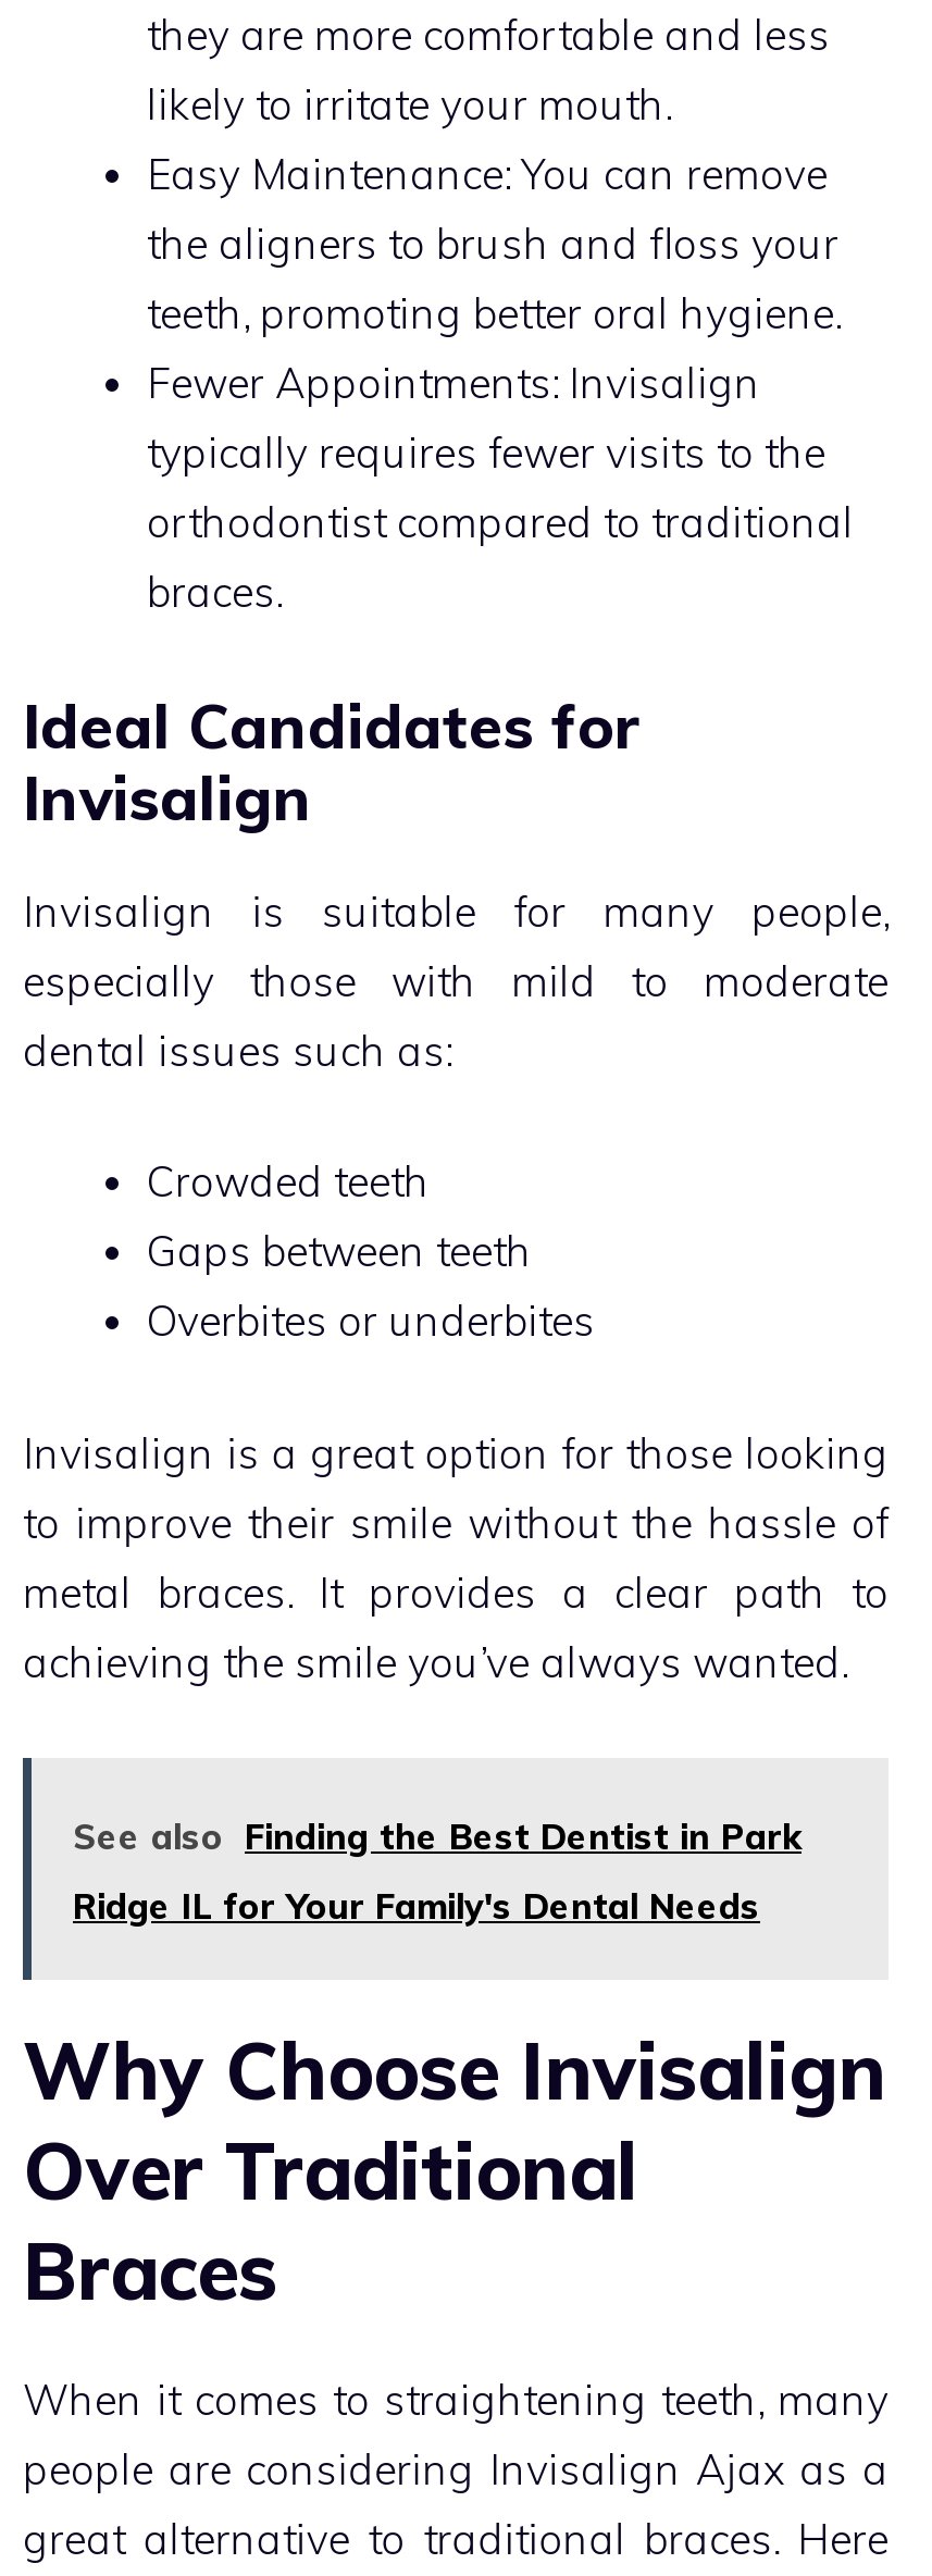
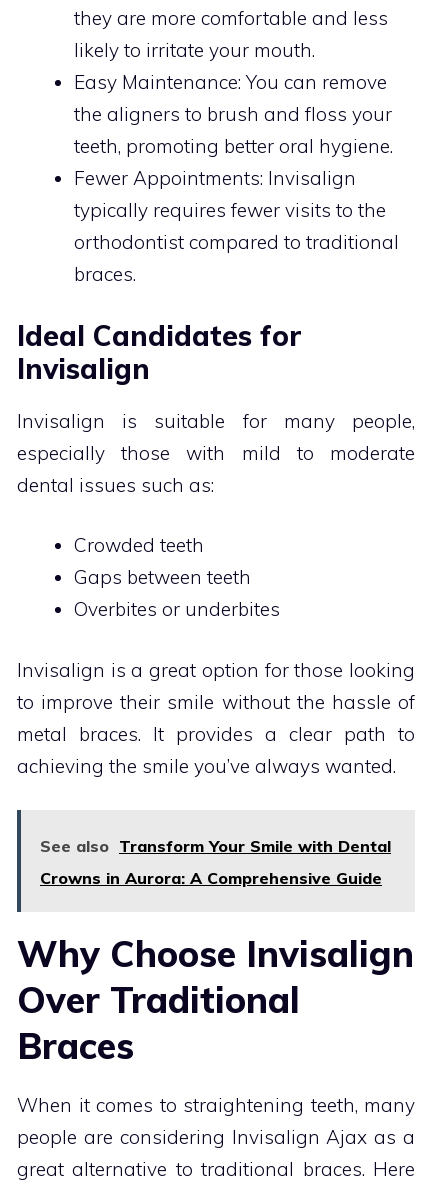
[73,1816,801,1859] See also Finding the Best Dentist in Park -> [40,836,391,856] See also Transform Your Smile with Dental
[73,1885,760,1929] Ridge IL for Your Family's Dental Needs -> [40,868,382,888] Crowns in Aurora: A Comprehensive Guide

